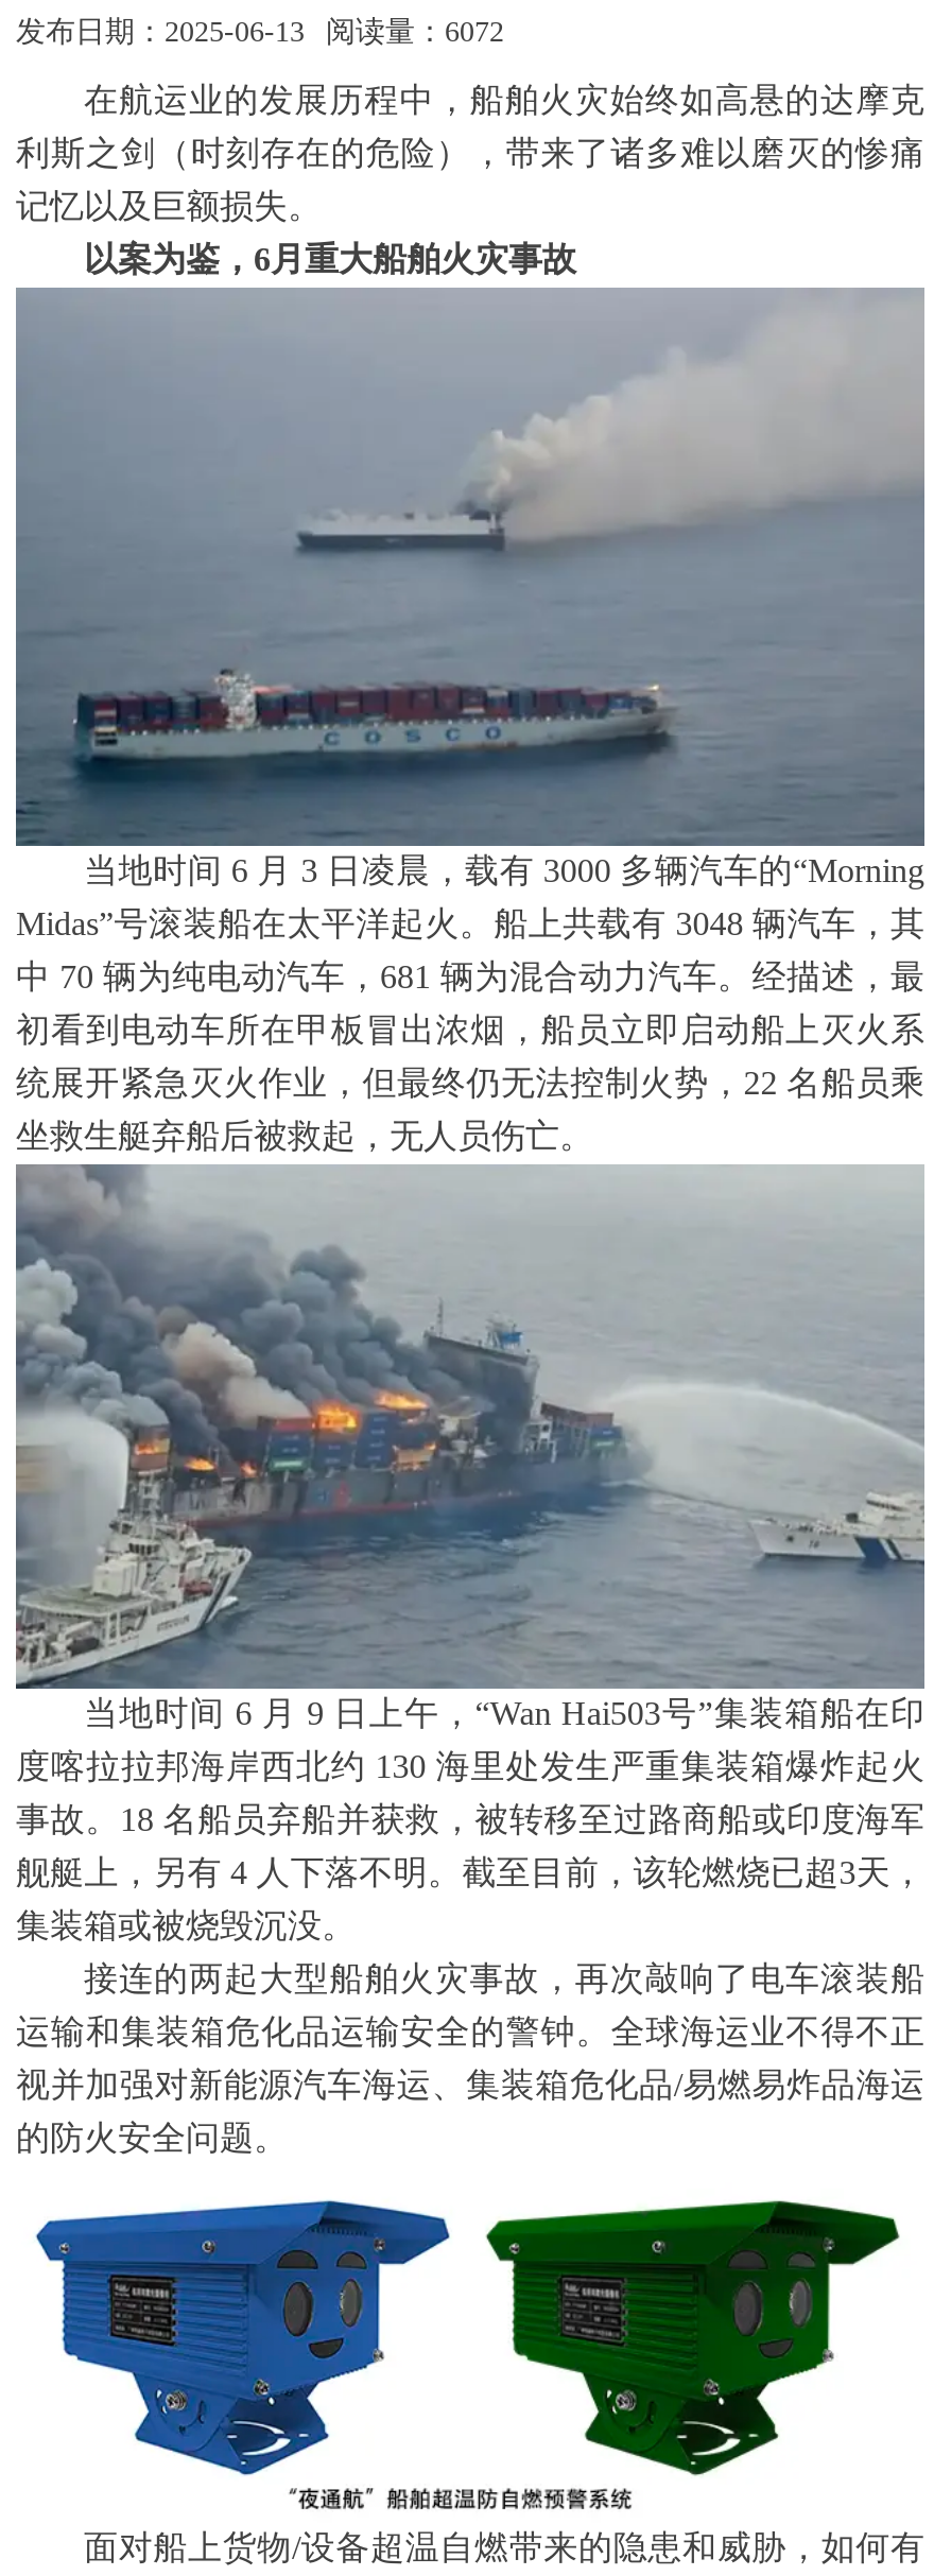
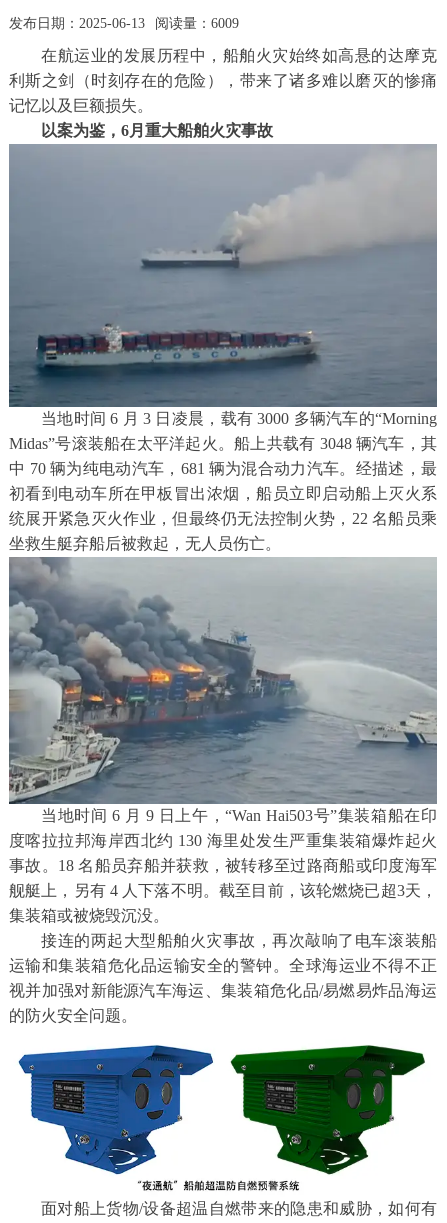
[16,16,504,48] 发布日期：2025-06-13 阅读量：6072 -> [9,16,239,31] 发布日期：2025-06-13 阅读量：6009

